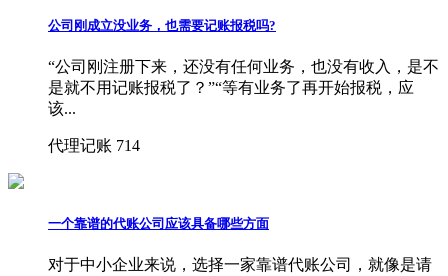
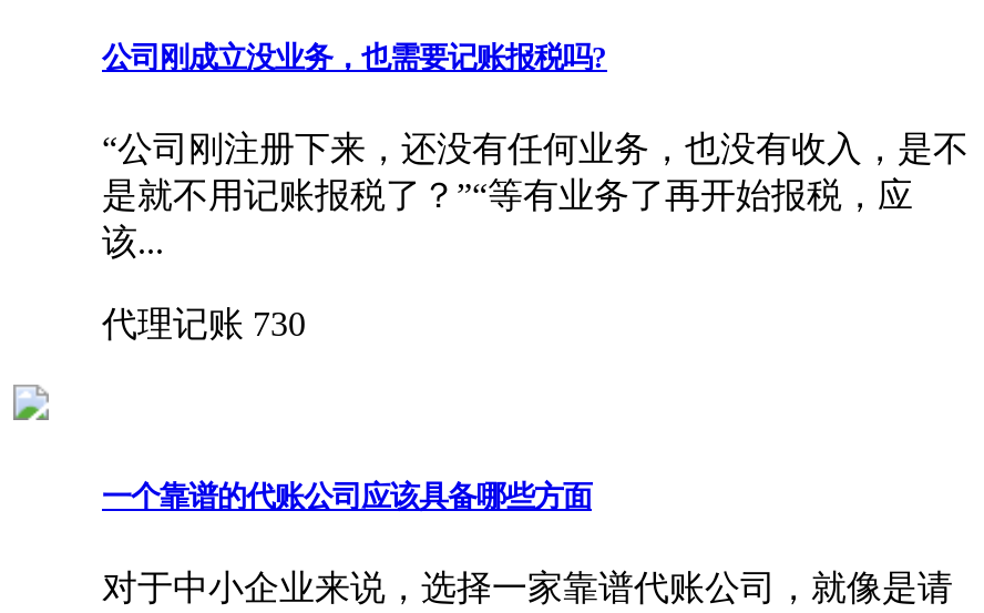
[48,137,140,154] 代理记账 714 -> [102,304,306,342] 代理记账 730

